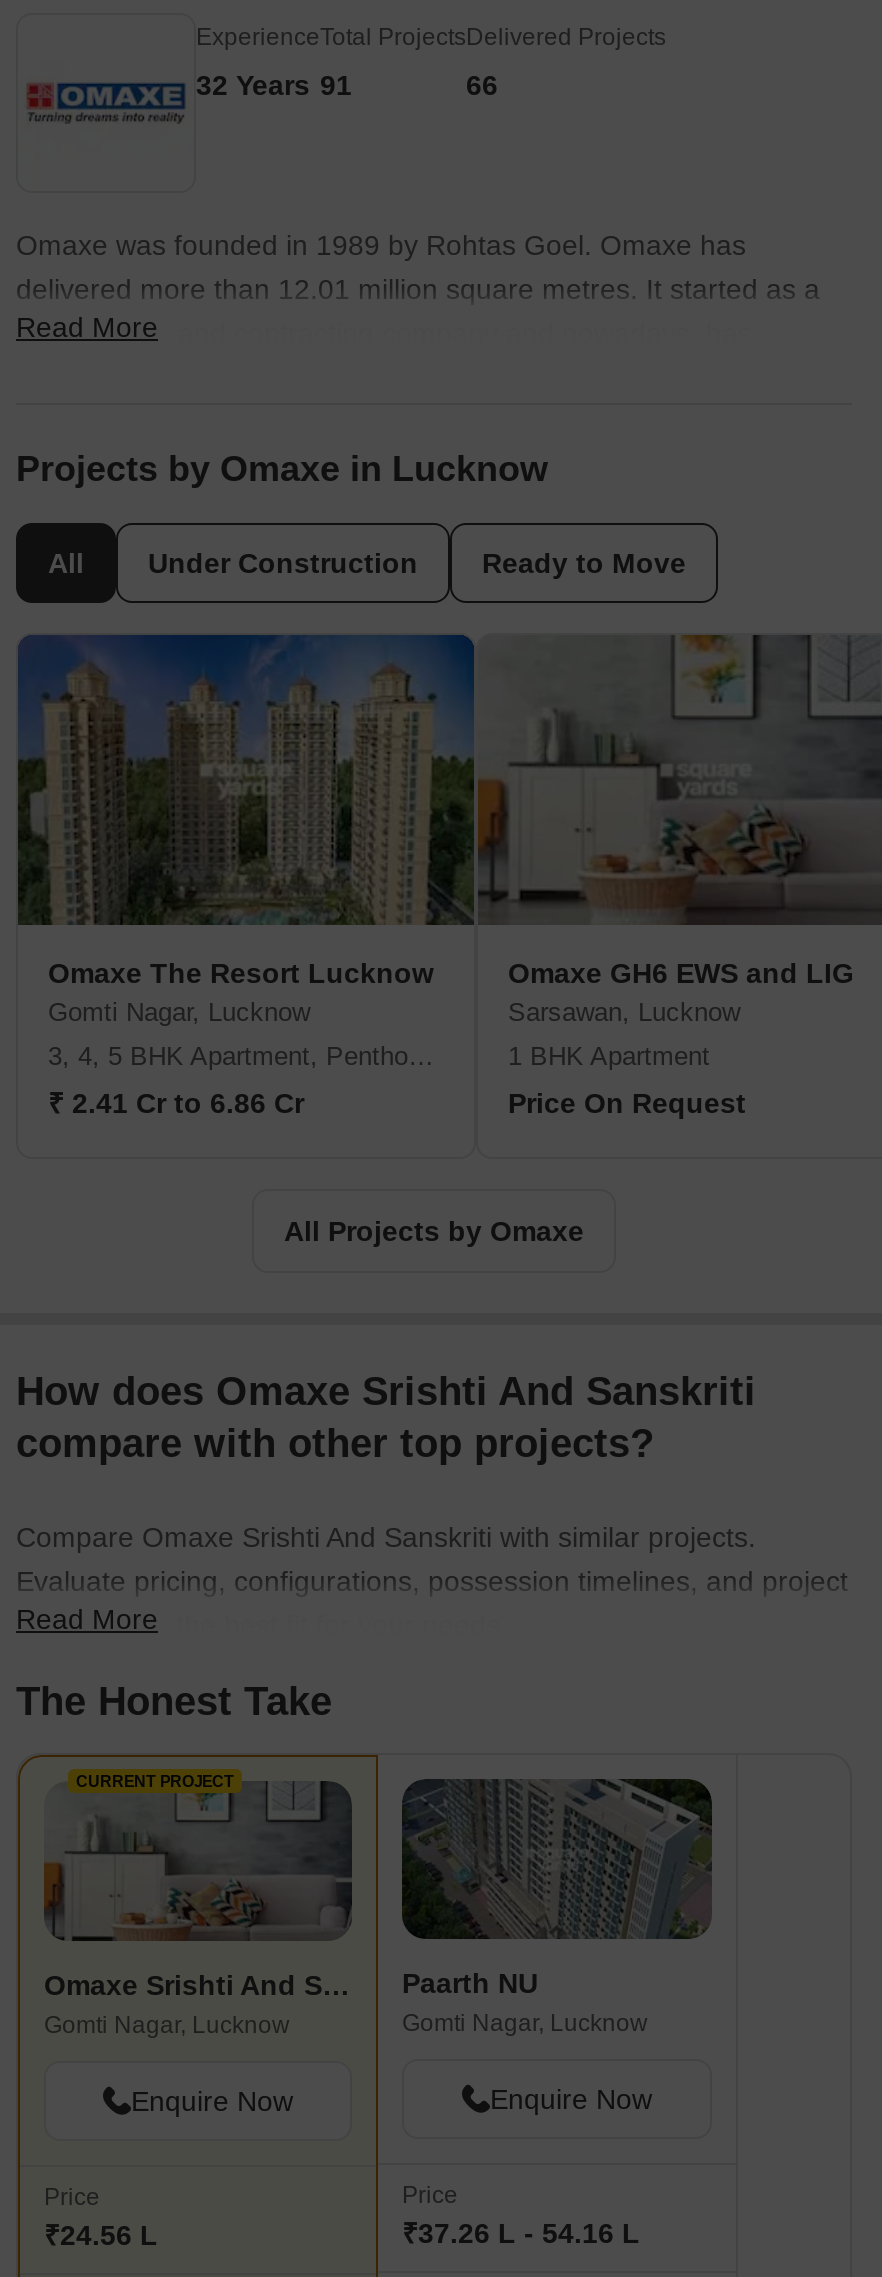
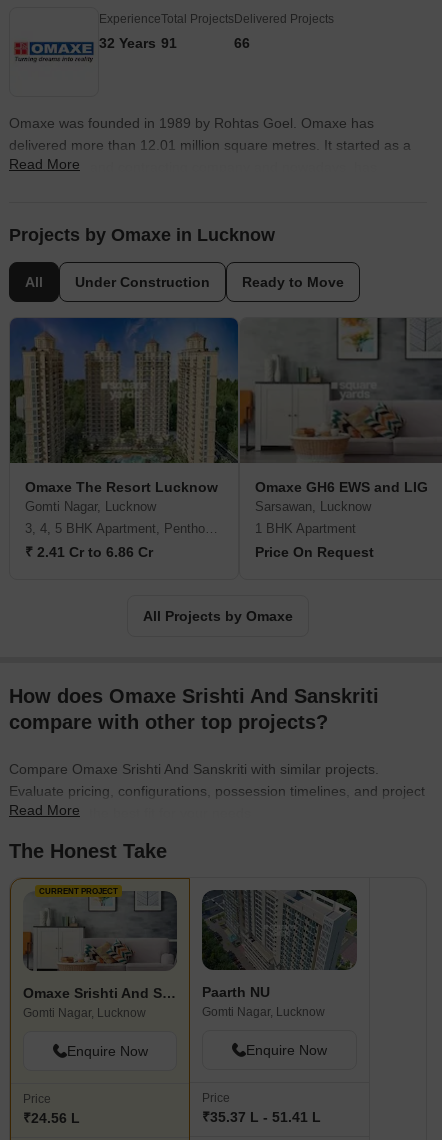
[402,2218,640,2250] ₹37.26 L - 54.16 L -> [202,1109,321,1125] ₹35.37 L - 51.41 L

